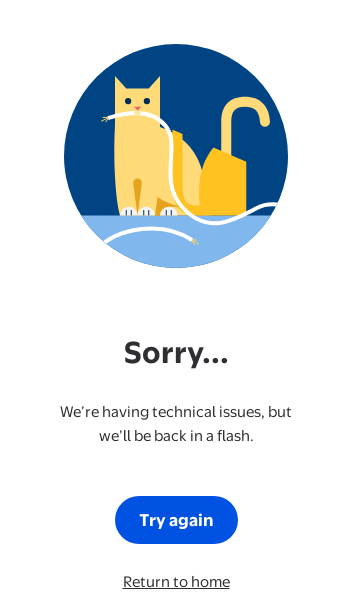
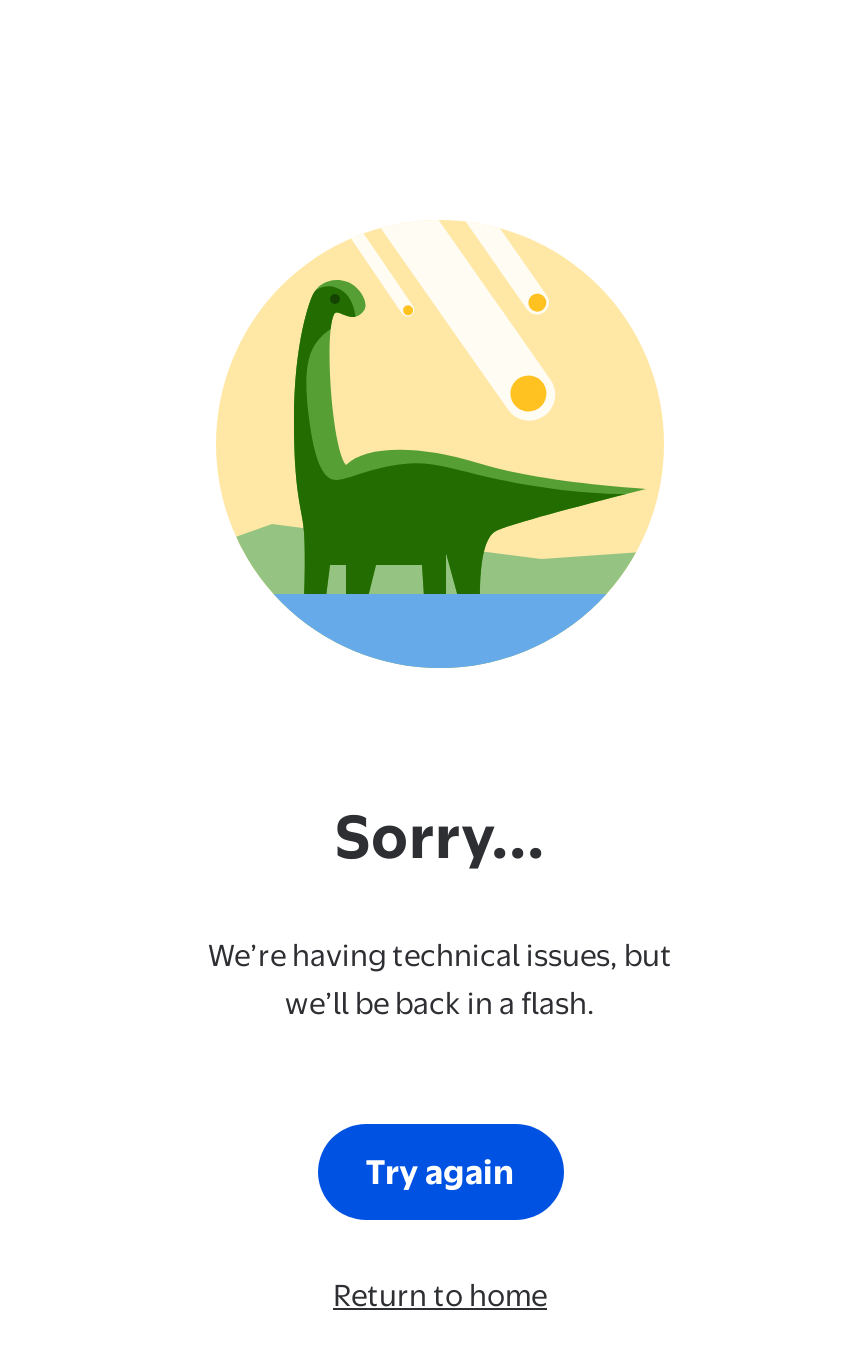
[63,43,289,246] [image] -> [216,220,664,622] [image]

